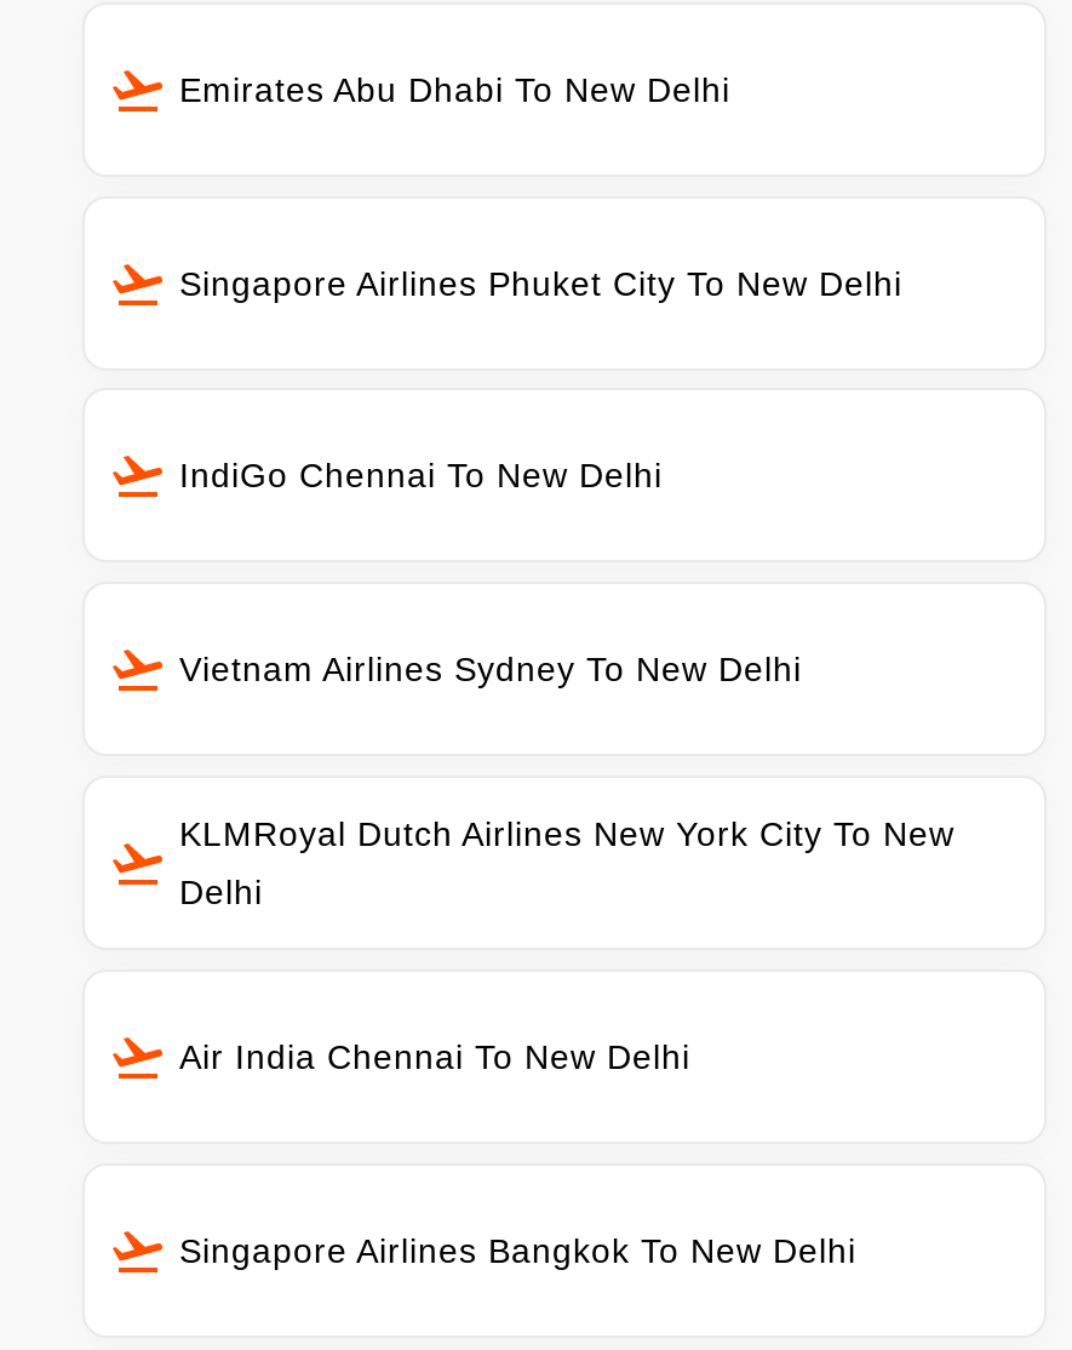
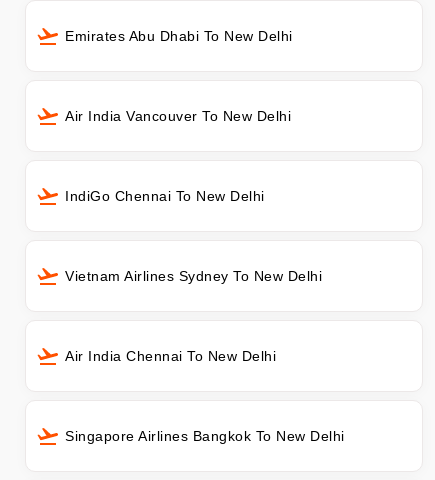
[179,263,902,302] Singapore Airlines Phuket City To New Delhi -> [65,108,291,124] Air India Vancouver To New Delhi
[179,815,955,912] KLMRoyal Dutch Airlines New York City To New | Delhi -> none

